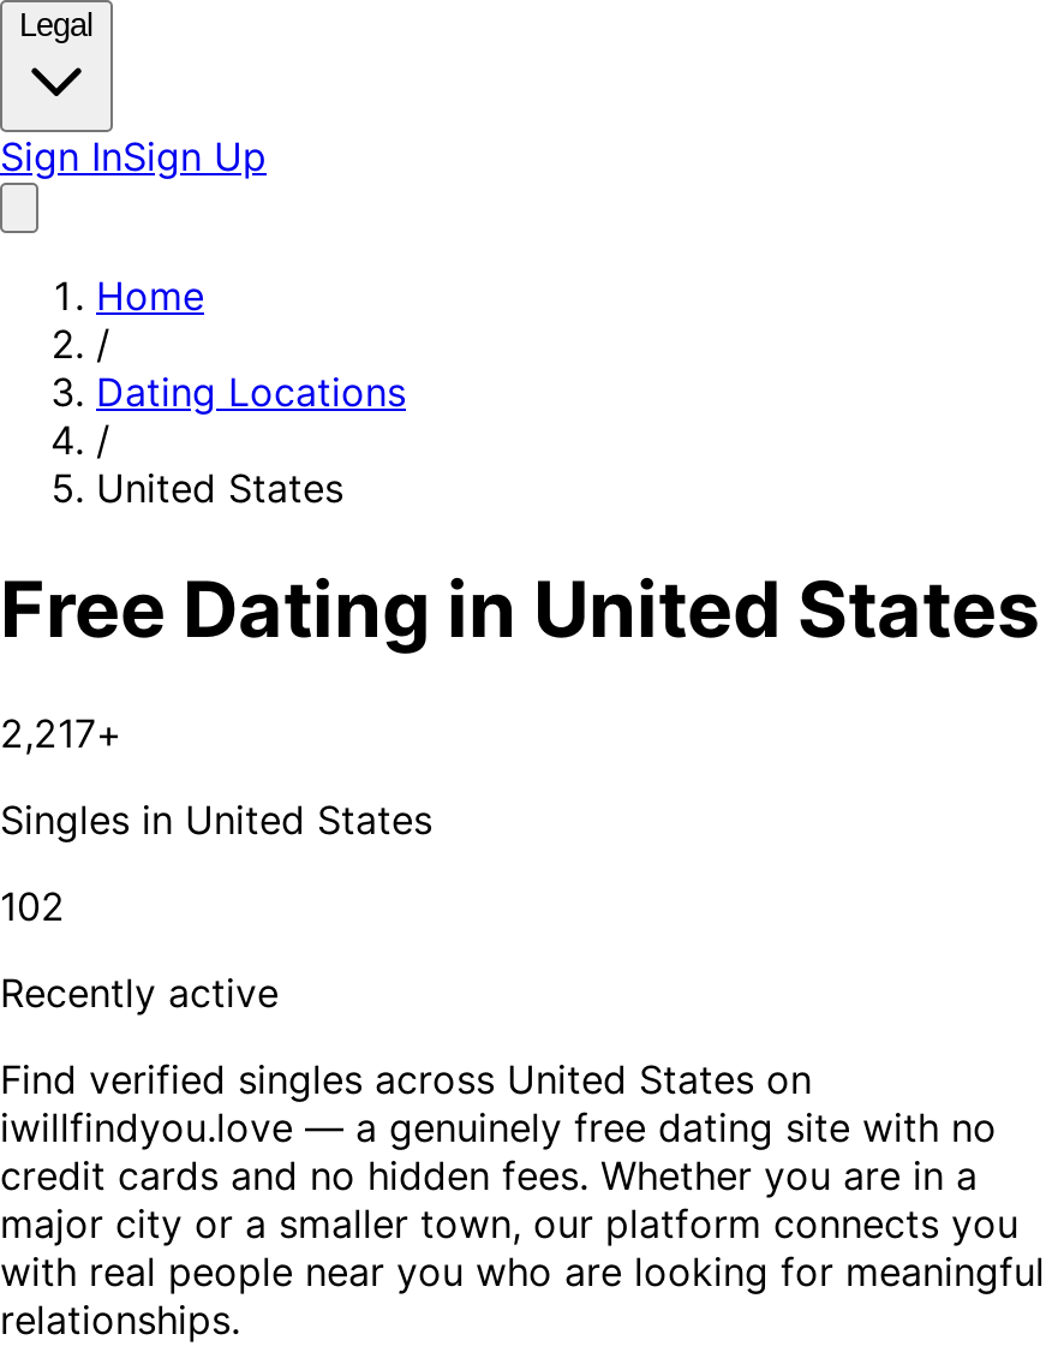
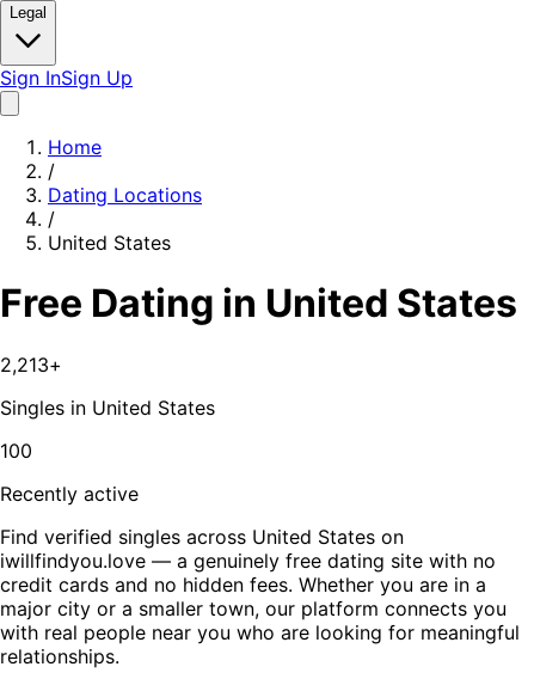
[0,709,122,757] 2,217+ -> [0,352,62,376] 2,213+
[0,882,65,930] 102 -> [0,438,32,462] 100

